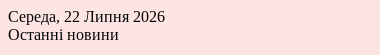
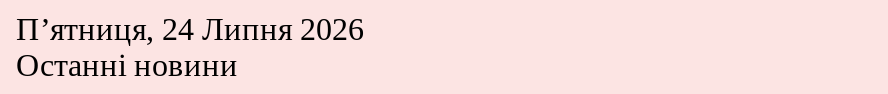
[8,8,165,25] Середа, 22 Липня 2026 -> [16,12,364,46] П’ятниця, 24 Липня 2026

